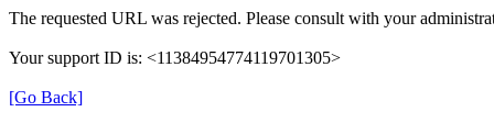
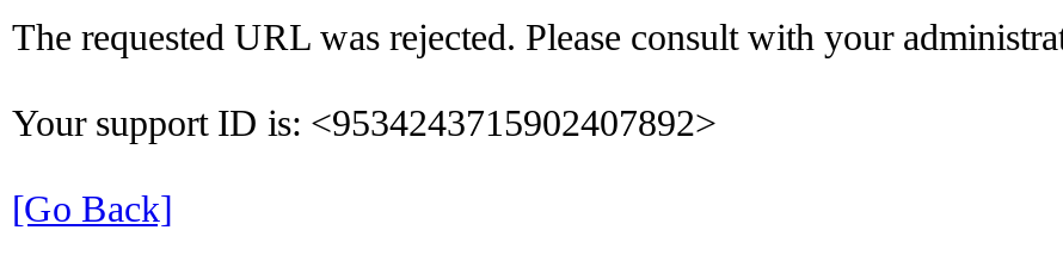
[9,48,341,67] Your support ID is: <11384954774119701305> -> [12,102,717,143] Your support ID is: <9534243715902407892>

